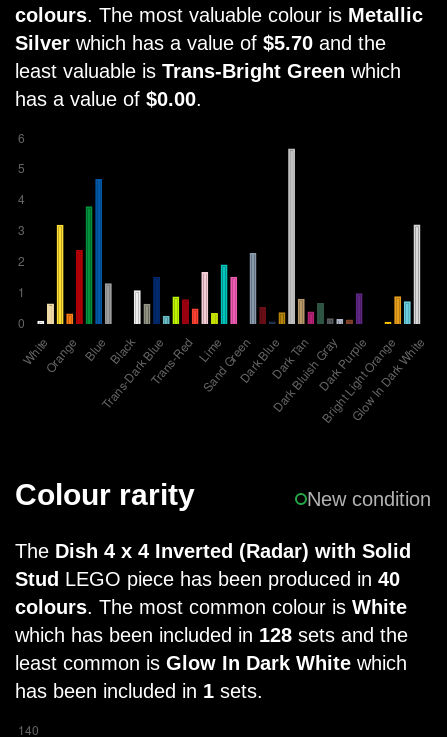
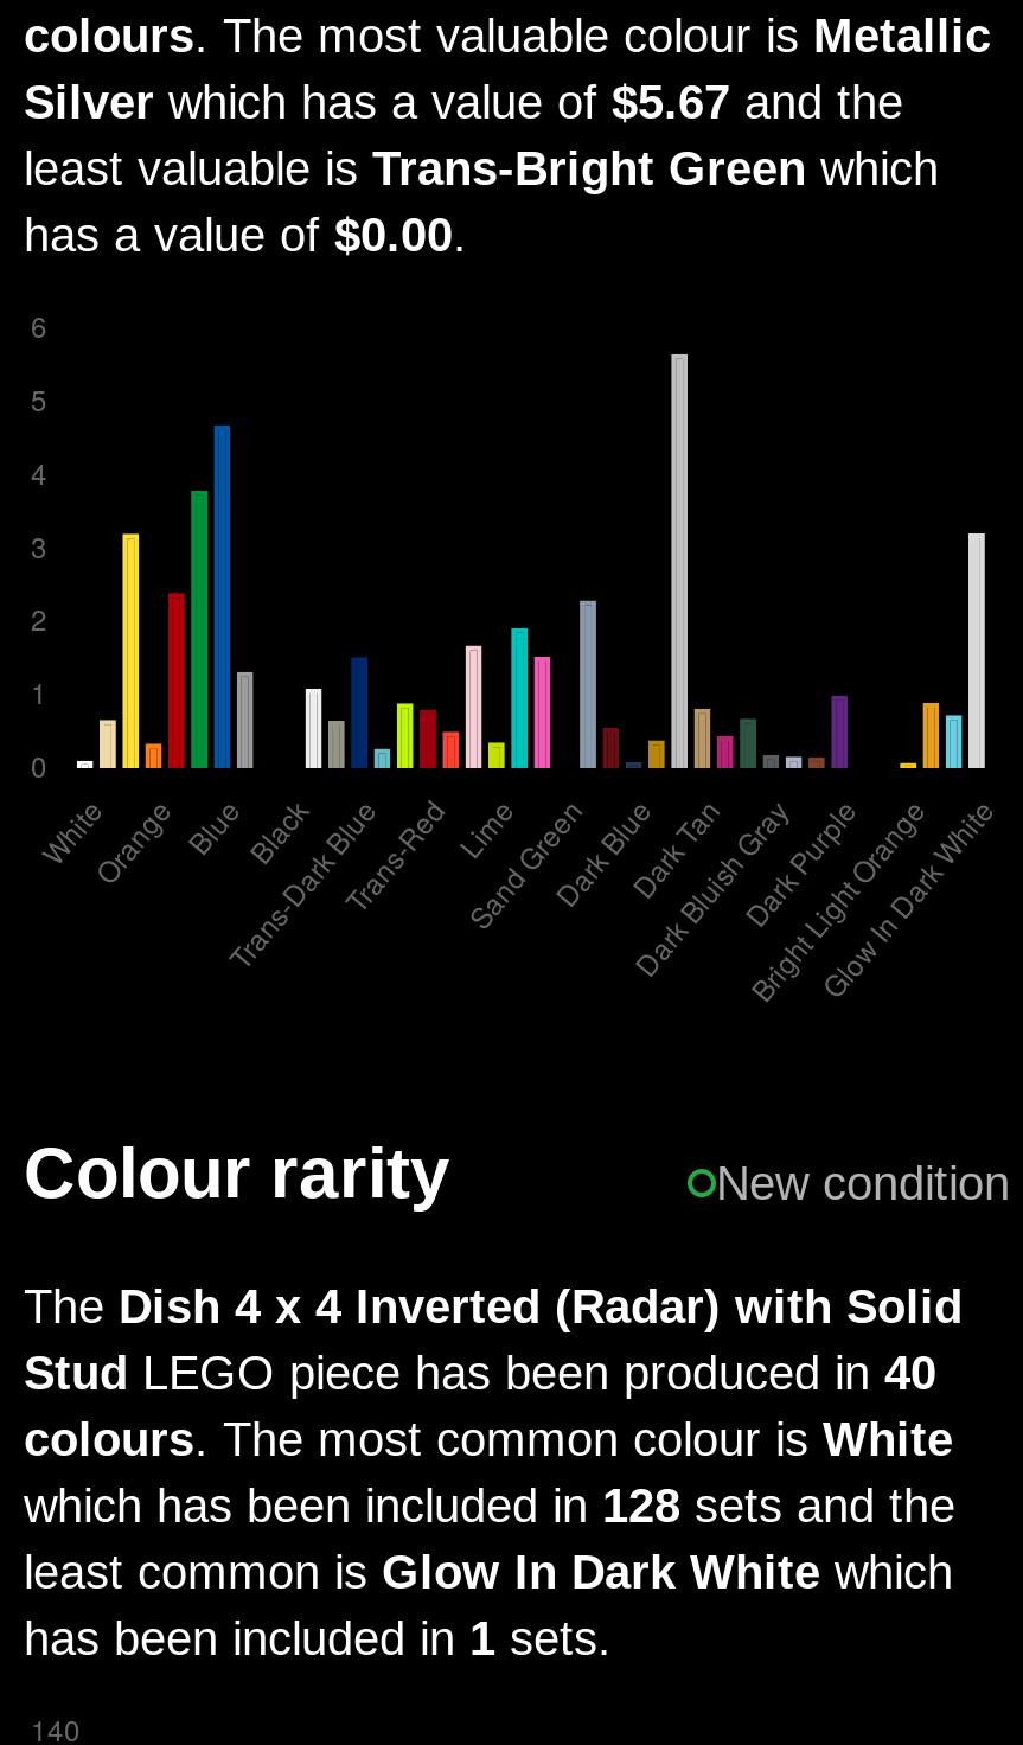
[15,32,386,54] Silver which has a value of $5.70 and the -> [24,76,903,128] Silver which has a value of $5.67 and the

